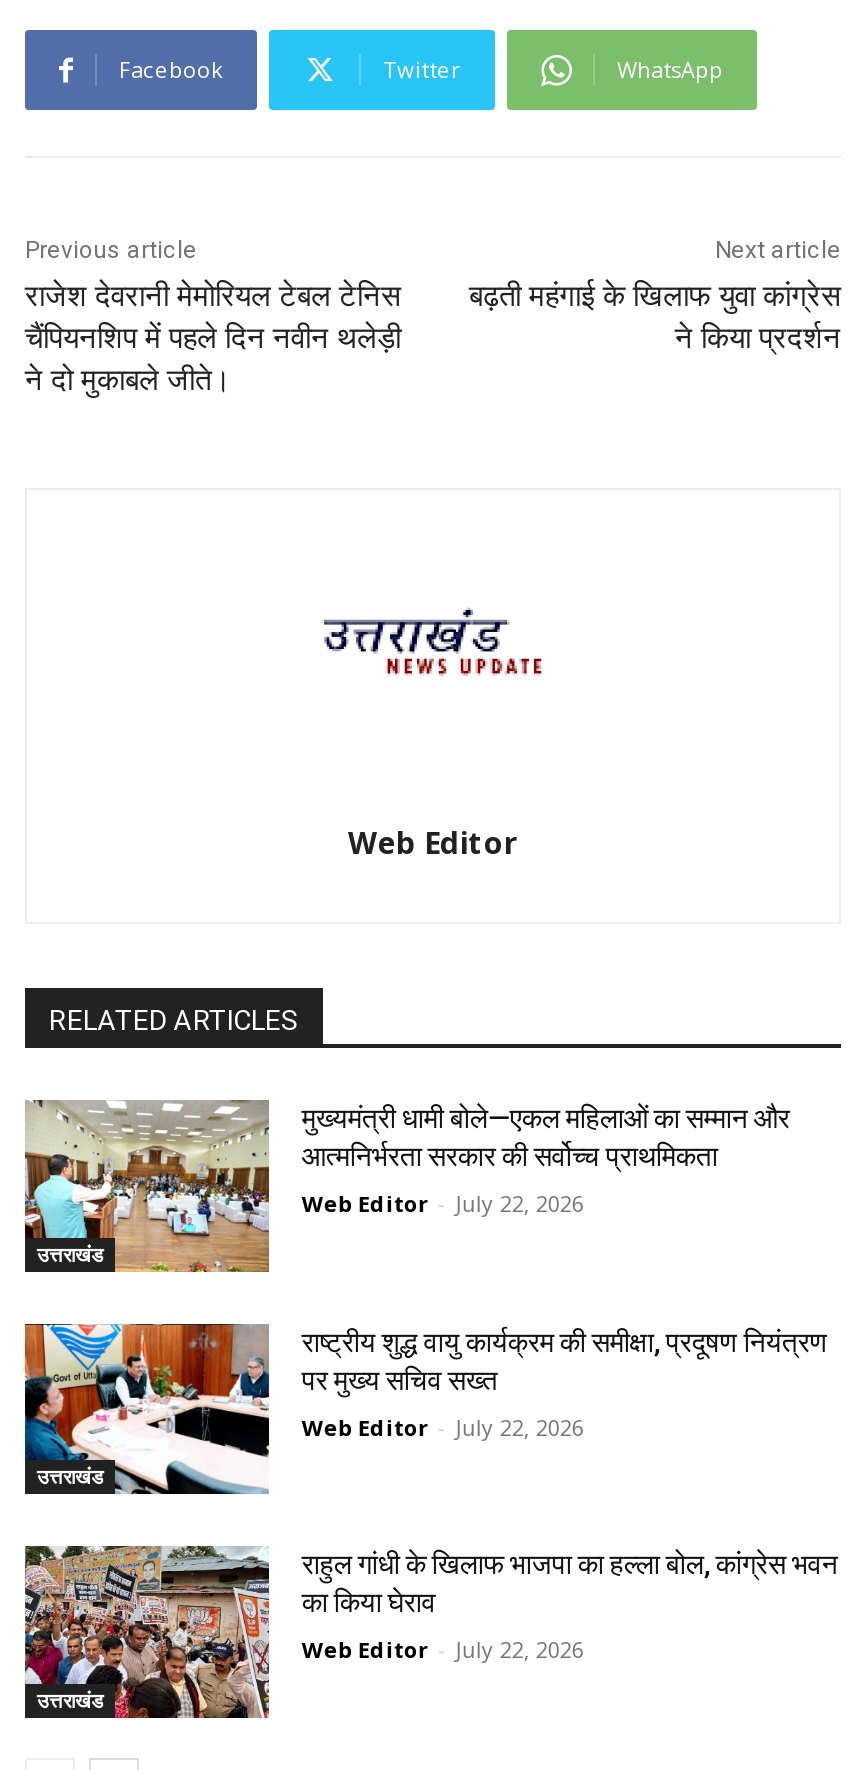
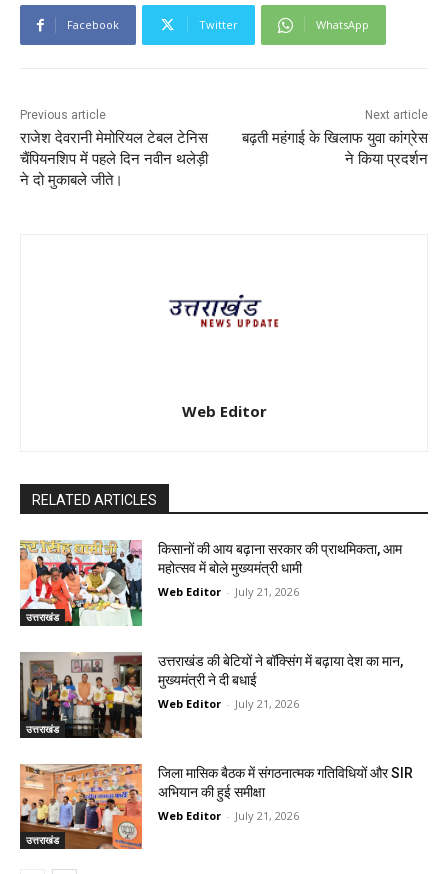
[23,1099,790,1275] [image] | मुख्यमंत्री धामी बोले—एकल महिलाओं का सम्मान और | आत्मनिर्भरता सरकार की सर्वोच्च प्राथमिकता -> [19,540,402,627] [image] | किसानों की आय बढ़ाना सरकार की प्राथमिकता, आम | महोत्सव में बोले मुख्यमंत्री धामी
[302,1188,584,1218] Web Editor - July 22, 2026 -> [158,584,299,599] Web Editor - July 21, 2026
[23,1323,828,1497] [image] | राष्ट्रीय शुद्ध वायु कार्यक्रम की समीक्षा, प्रदूषण नियंत्रण | पर मुख्य सचिव सख्त -> [19,652,403,739] [image] | उत्तराखंड की बेटियों ने बॉक्सिंग में बढ़ाया देश का मान, | मुख्यमंत्री ने दी बधाई
[302,1411,584,1441] Web Editor - July 22, 2026 -> [158,696,299,711] Web Editor - July 21, 2026
[23,1545,838,1721] [image] | राहुल गांधी के खिलाफ भाजपा का हल्ला बोल, कांग्रेस भवन | का किया घेराव -> [19,763,413,850] [image] | जिला मासिक बैठक में संगठनात्मक गतिविधियों और SIR | अभियान की हुई समीक्षा
[302,1635,584,1665] Web Editor - July 22, 2026 -> [158,808,299,823] Web Editor - July 21, 2026

